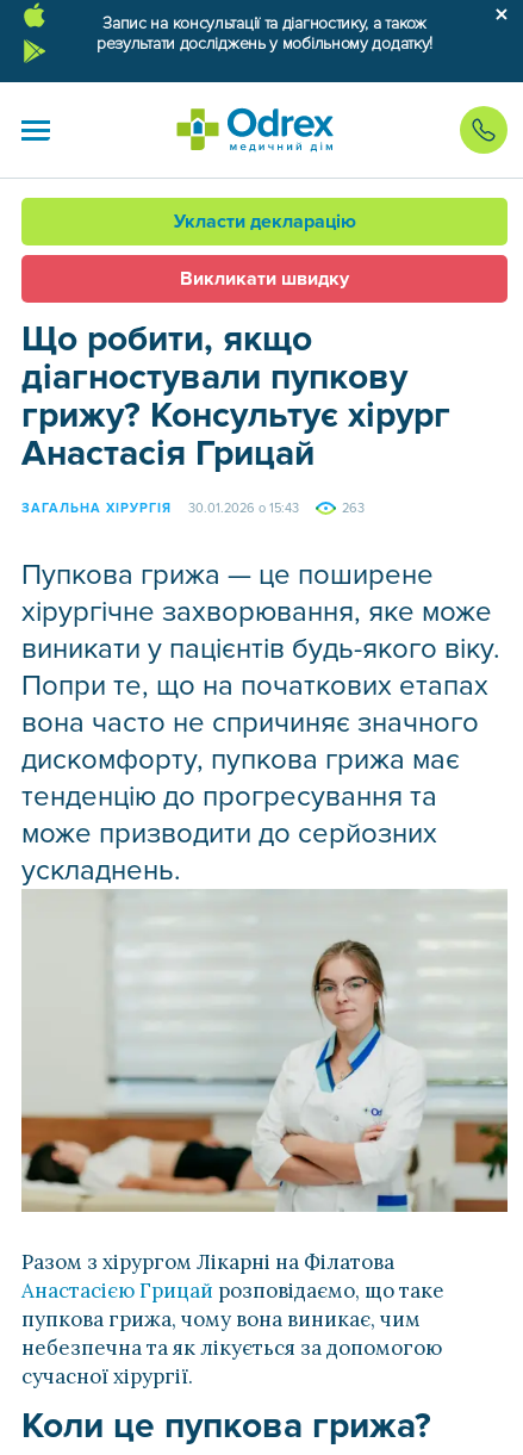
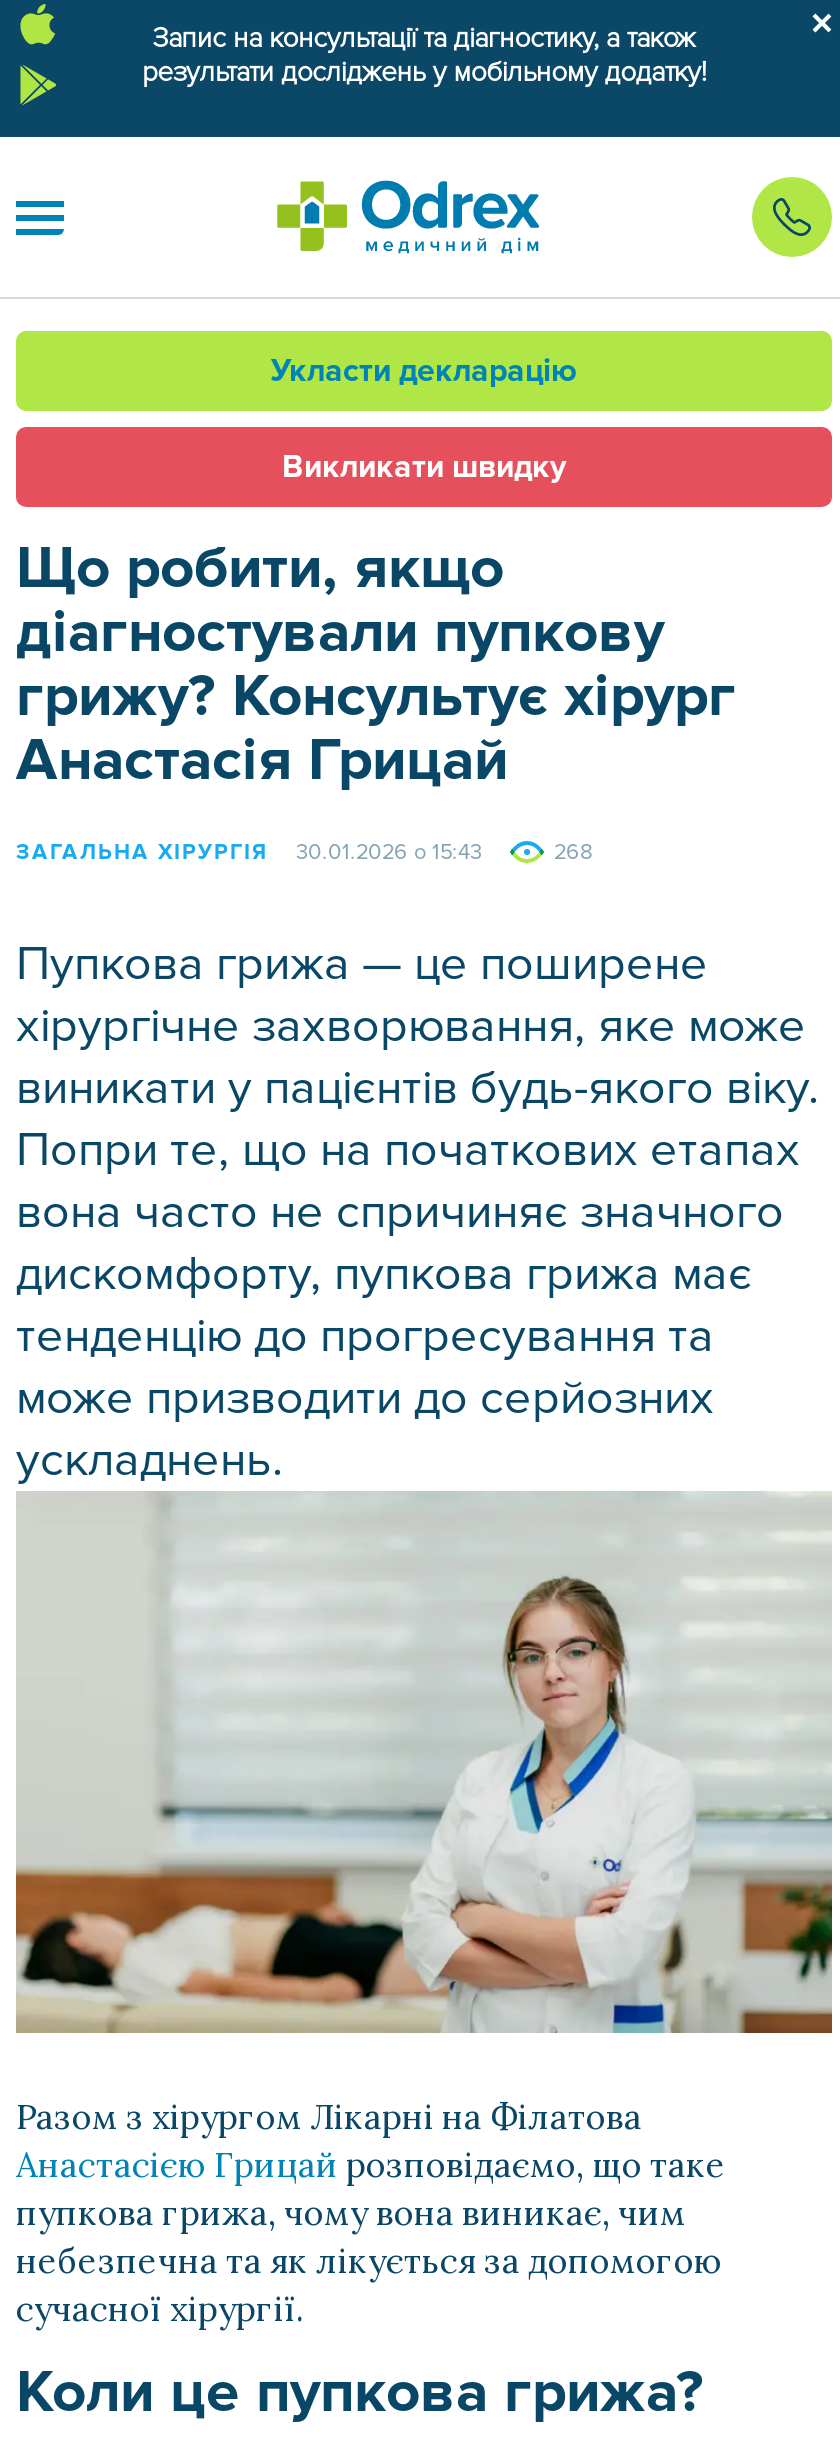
[342,500,365,516] 263 -> [554,839,592,865] 268

